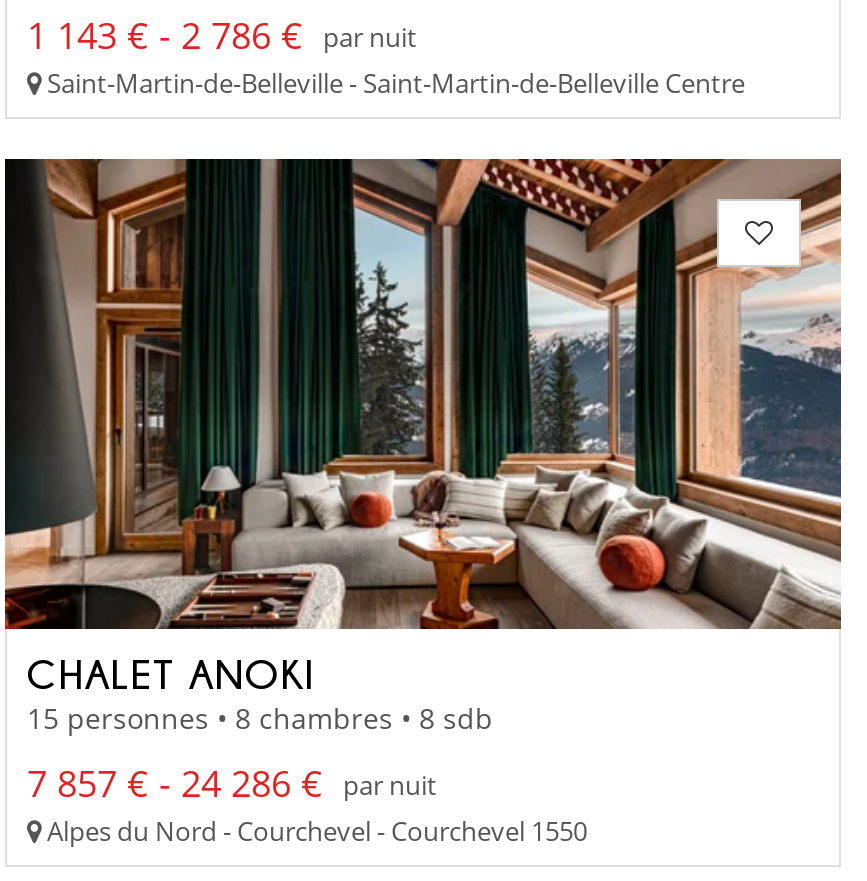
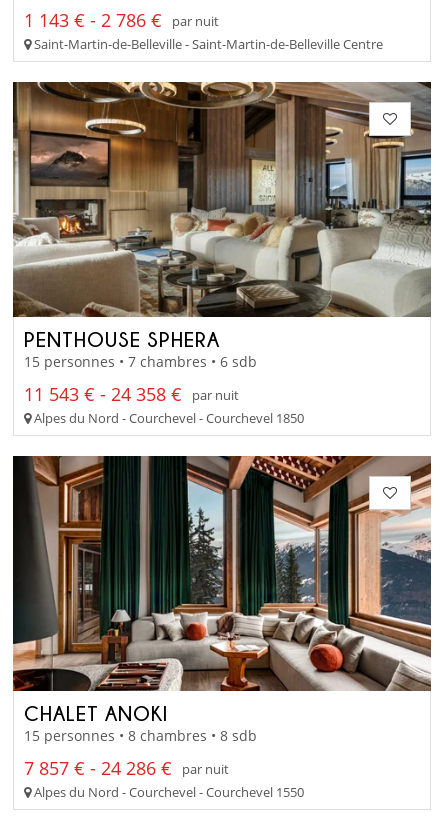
none -> [12,81,432,427] [image] | PENTHOUSE SPHERA | 15 personnes • 7 chambres • 6 sdb | 11 543 € - 24 358 € par nuit | Alpes du Nord - Courchevel - Courchevel 1850

